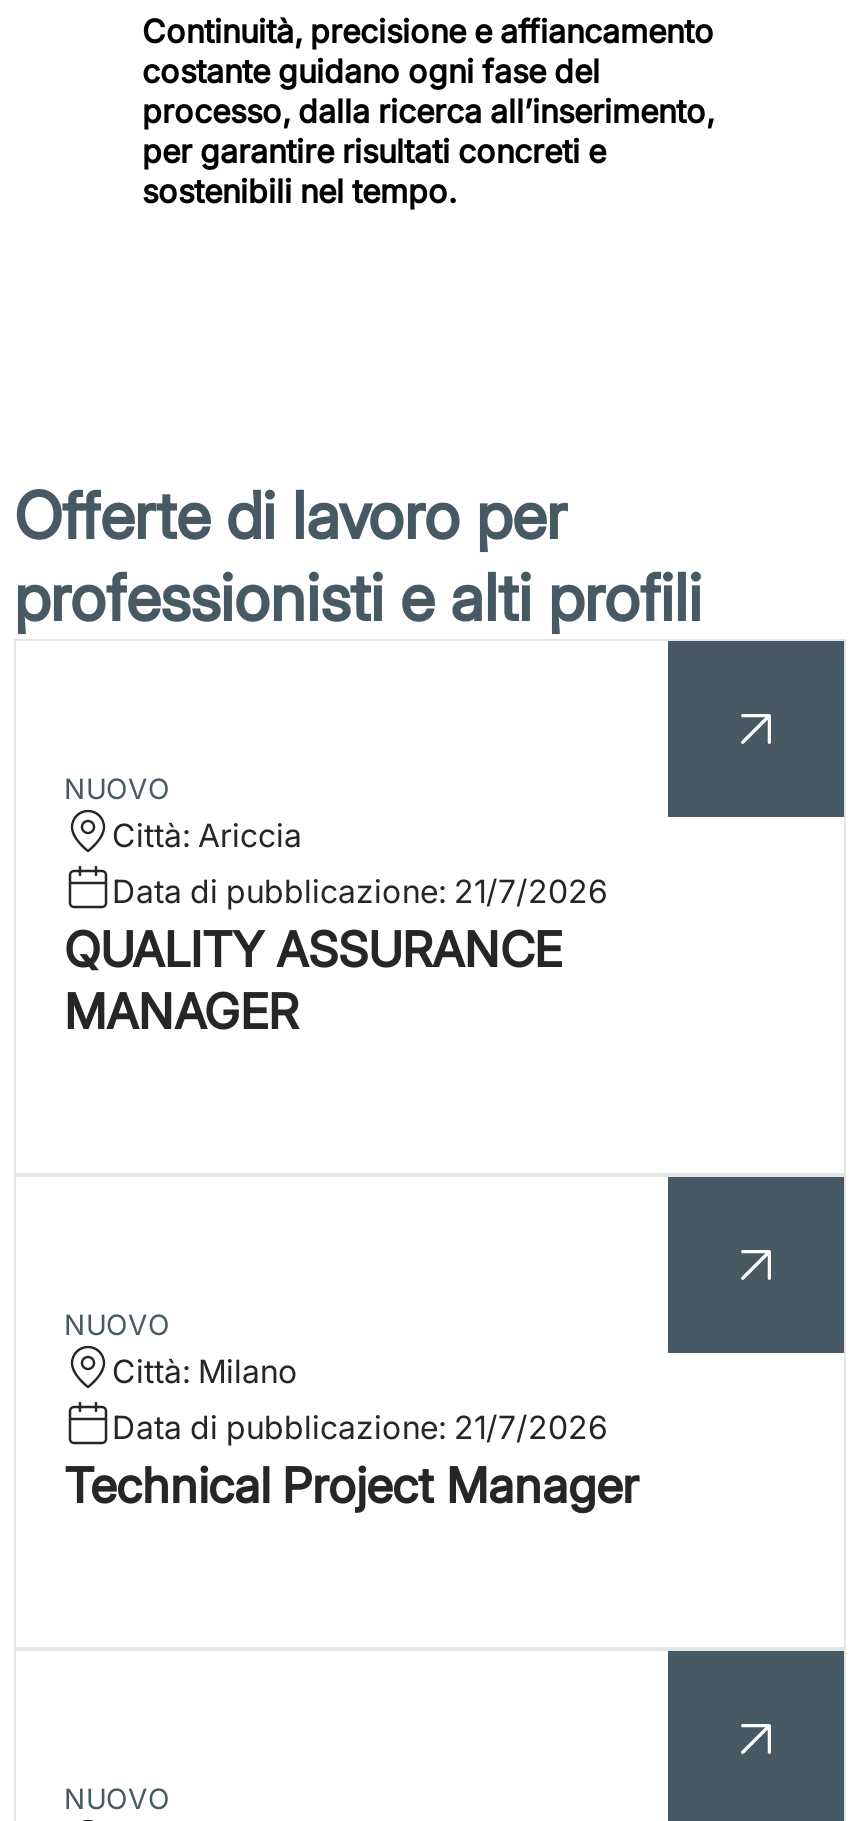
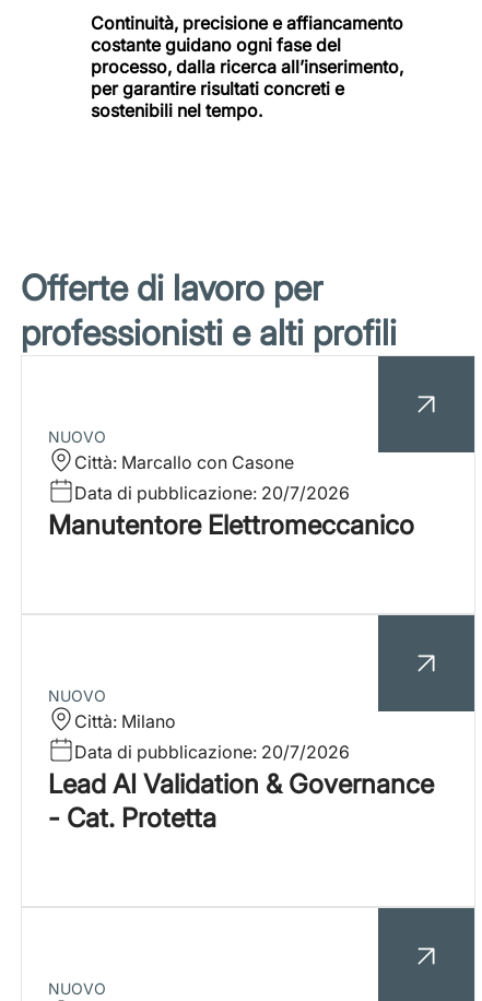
[64,815,608,1041] Città: Ariccia | Data di pubblicazione: 21/7/2026 | QUALITY ASSURANCE | MANAGER -> [48,451,414,541] Città: Marcallo con Casone | Data di pubblicazione: 20/7/2026 | Manutentore Elettromeccanico
moved [64,1307,298,1391] -> [48,686,176,732]: NUOVO | Città: Milano
[64,1407,638,1515] Data di pubblicazione: 21/7/2026 | Technical Project Manager -> [48,741,434,834] Data di pubblicazione: 20/7/2026 | Lead AI Validation & Governance | - Cat. Protetta

